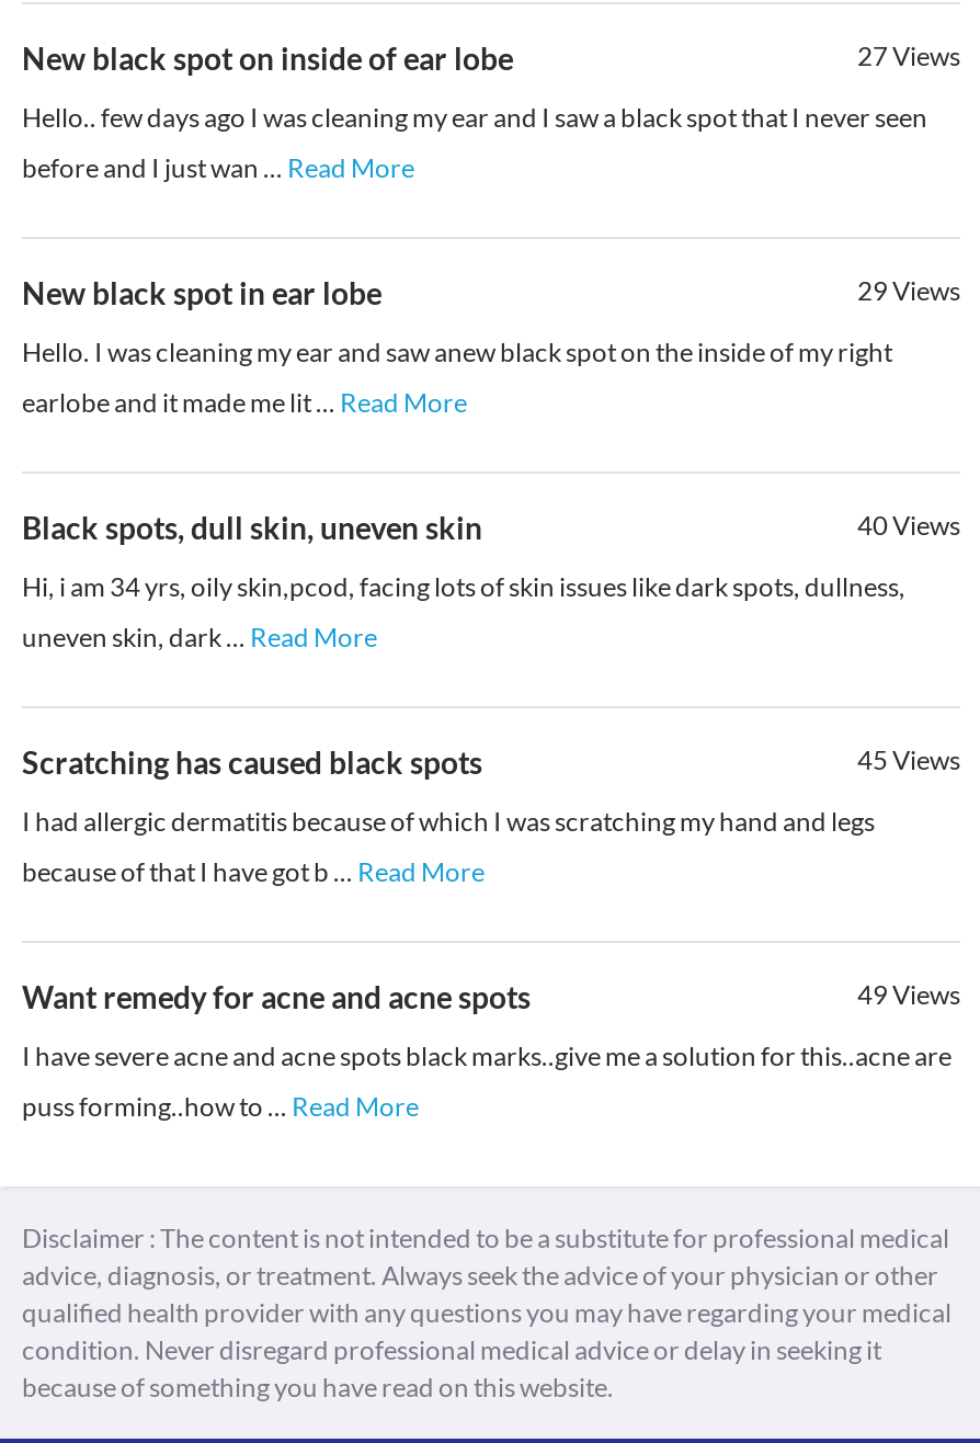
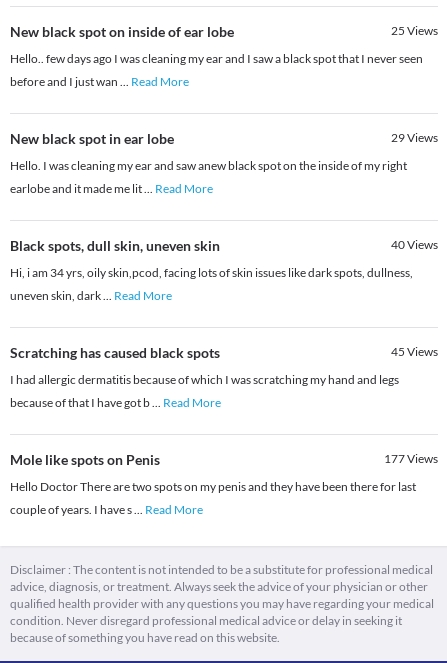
[857,40,960,73] 27Views -> [391,23,438,38] 25Views
[22,979,960,1016] Want remedy for acne and acne spots | 49Views -> [10,451,438,468] Mole like spots on Penis | 177Views
[22,1040,951,1073] I have severe acne and acne spots black marks..give me a solution for this..acne are -> [10,479,416,494] Hello Doctor There are two spots on my penis and they have been there for last
[22,1091,419,1123] puss forming..how to... Read More -> [10,502,203,517] couple of years. I have s... Read More

